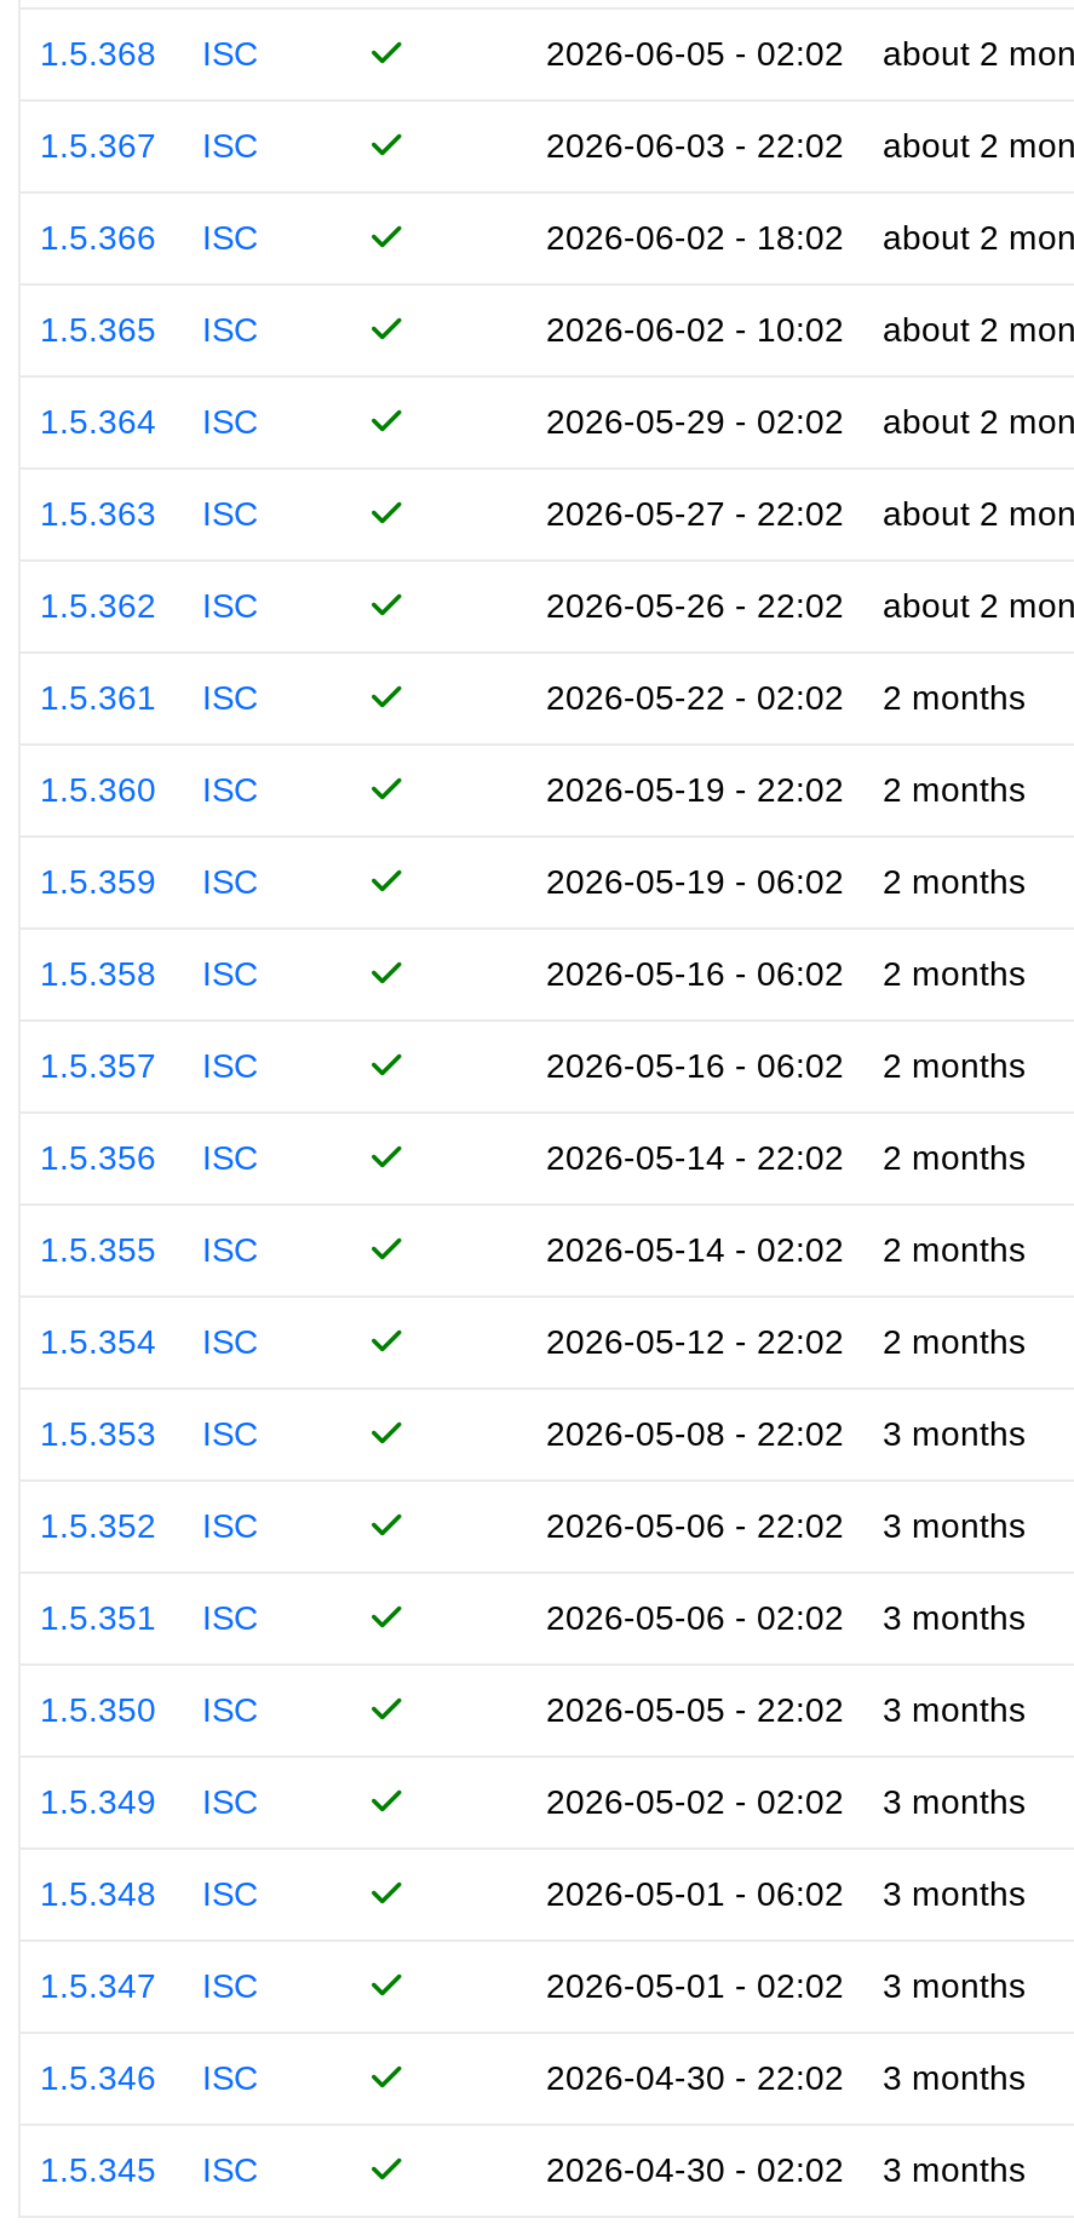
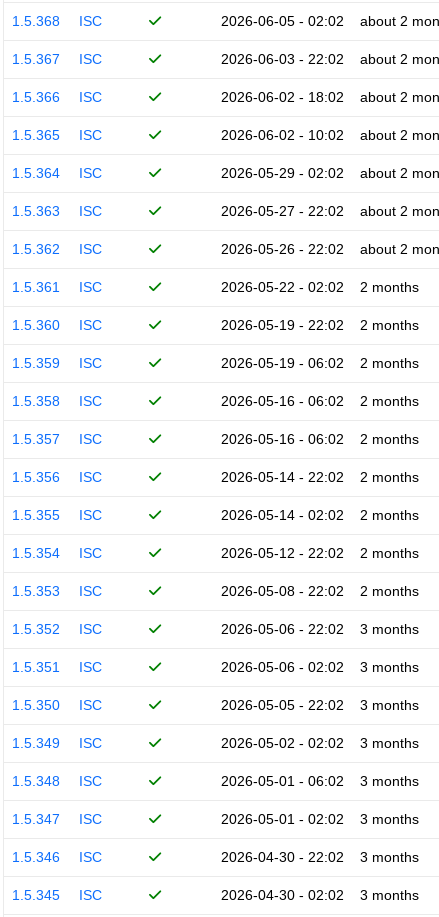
[546,1414,1026,1453] 2026-05-08 - 22:02 3 months -> [221,583,419,599] 2026-05-08 - 22:02 2 months

